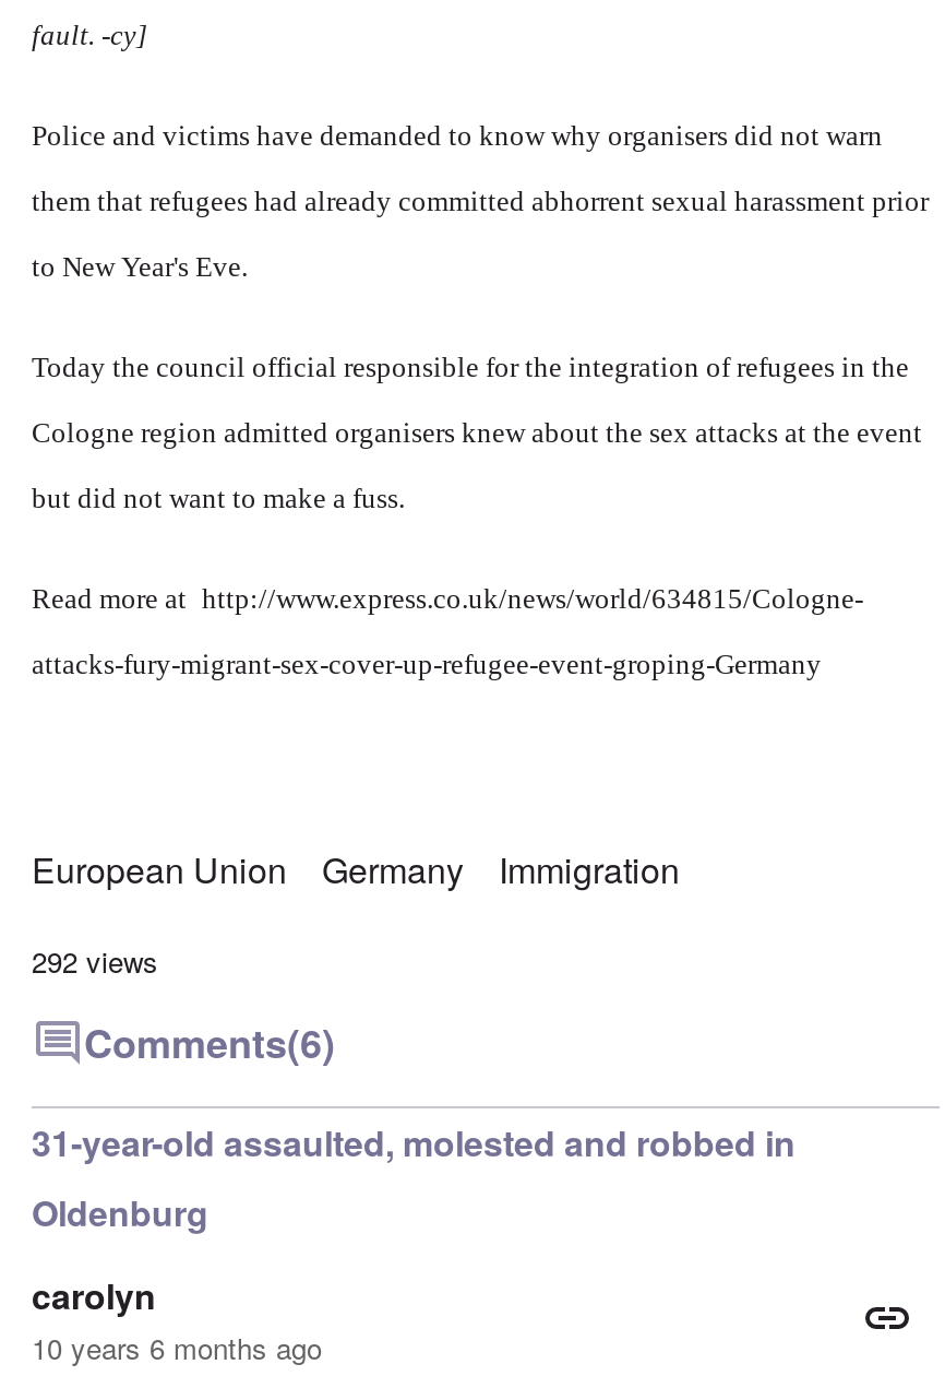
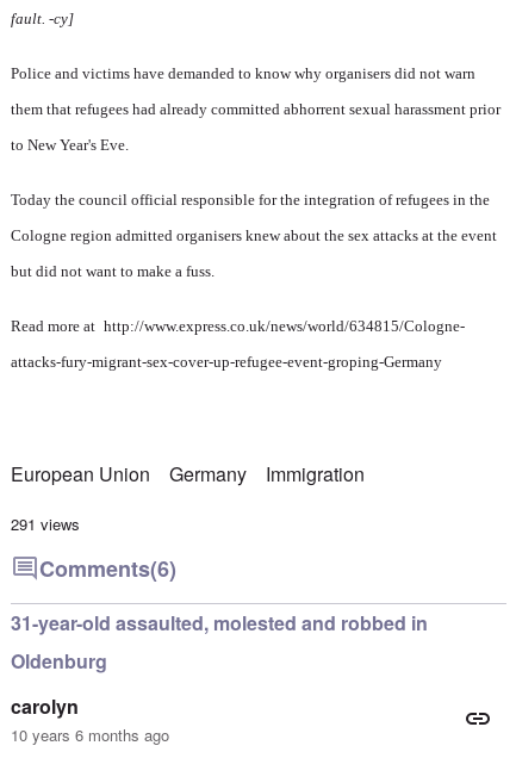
[32,941,158,983] 292 views -> [11,513,80,536] 291 views

